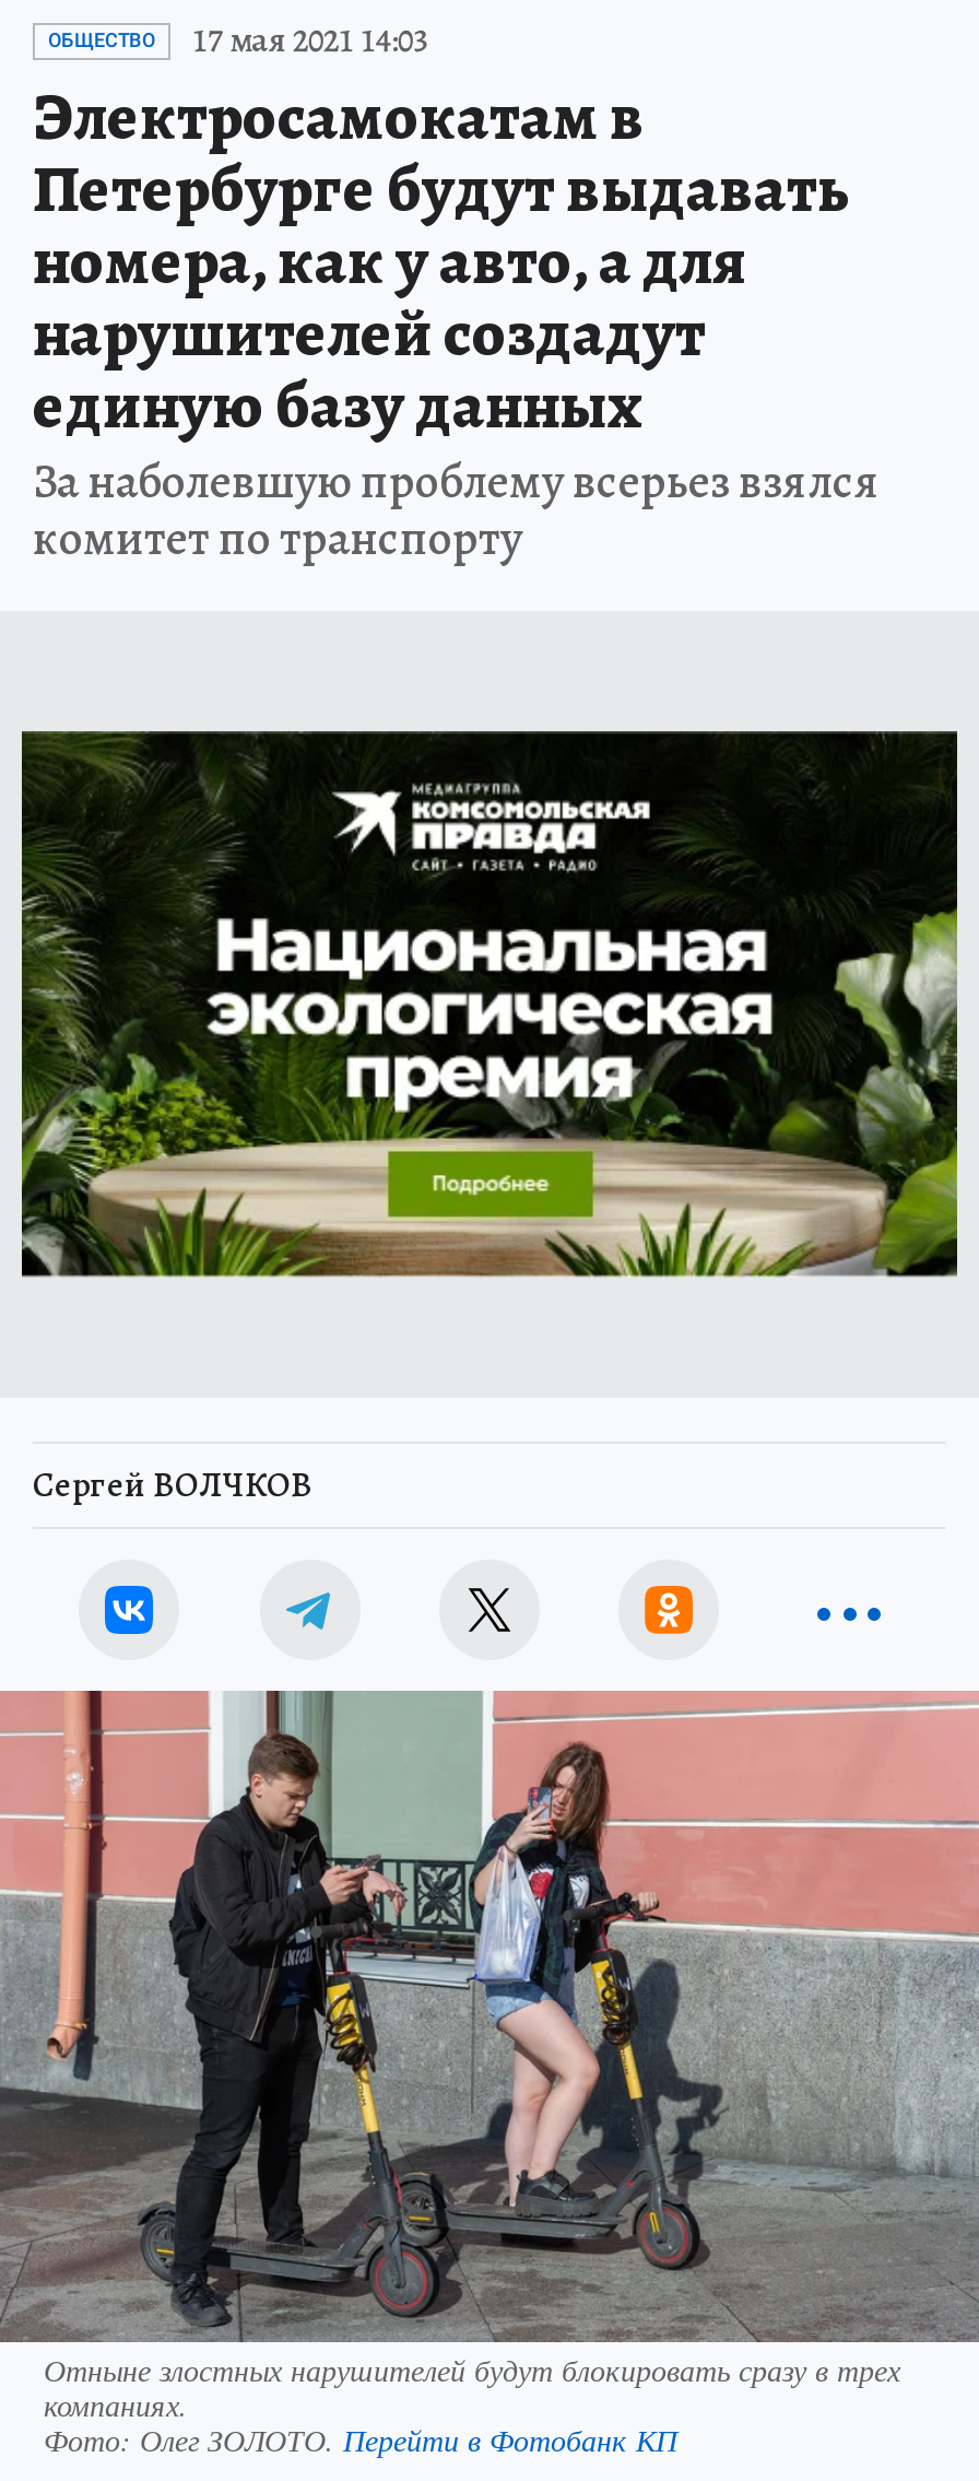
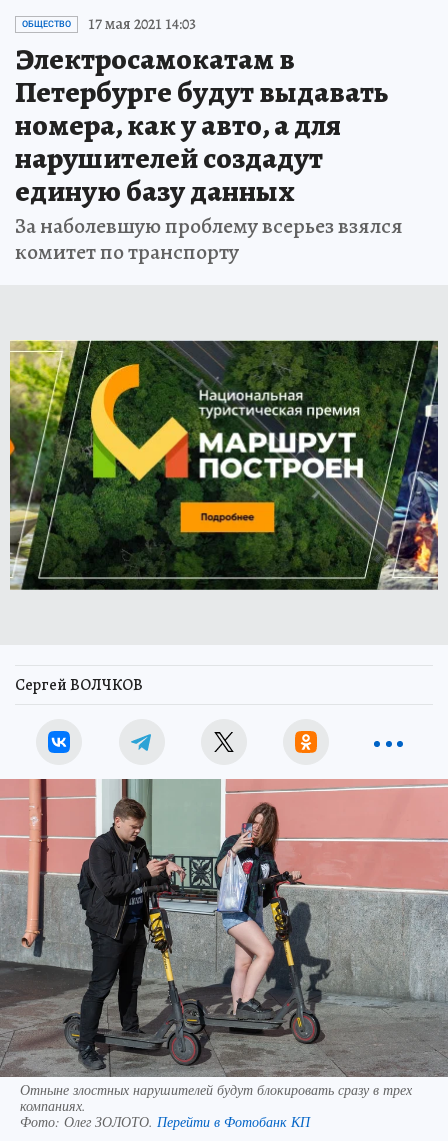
[20,729,959,1278] [image] -> [9,340,439,591] [image]

